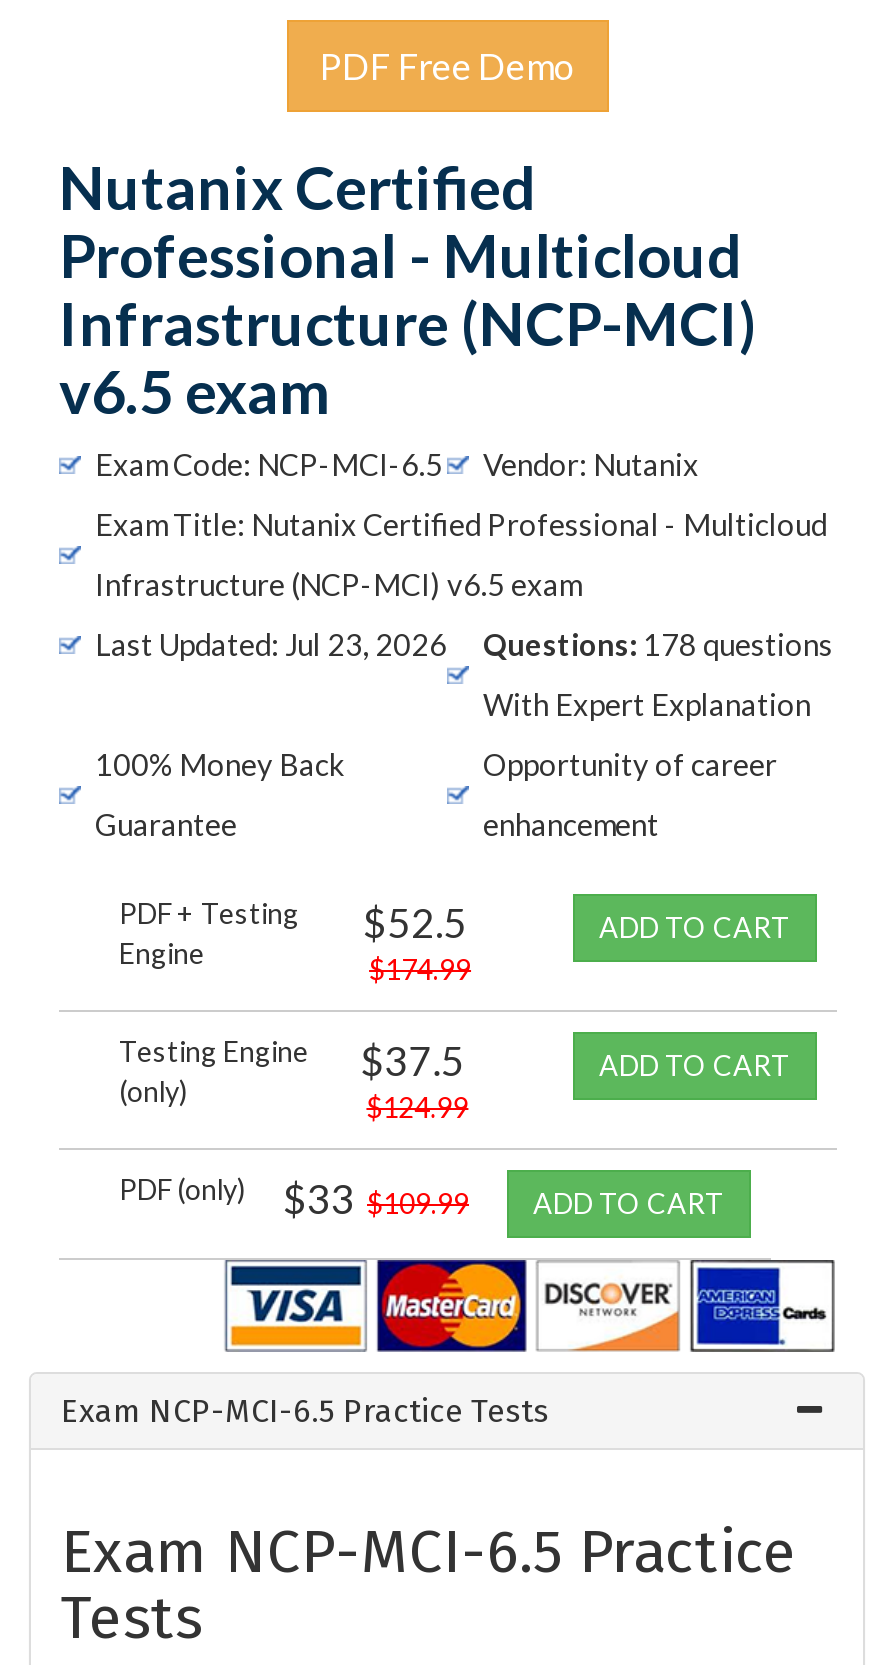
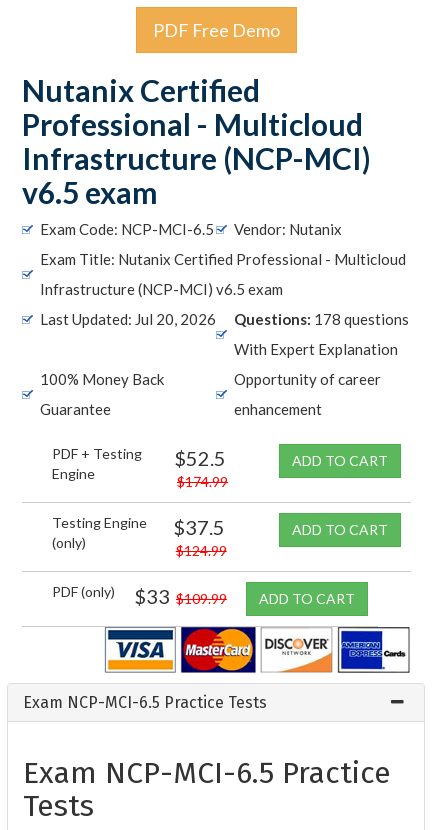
[95,625,447,661] Last Updated: Jul 23, 2026 -> [40,310,216,328] Last Updated: Jul 20, 2026

